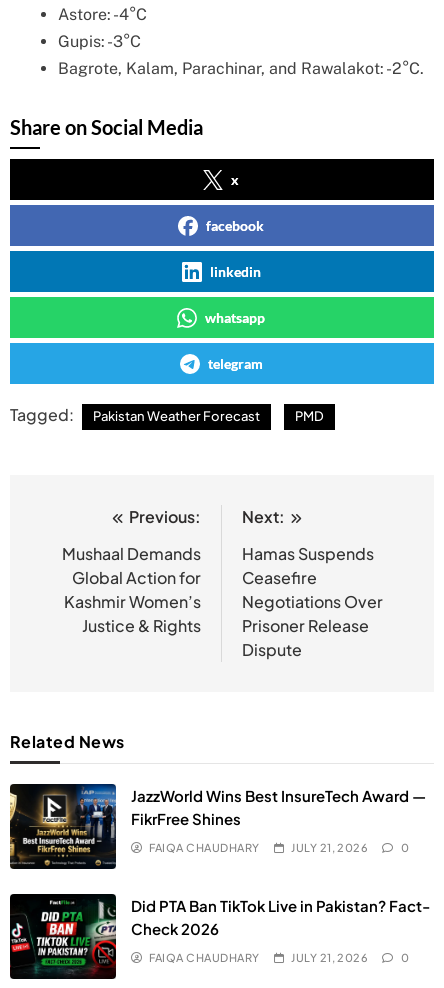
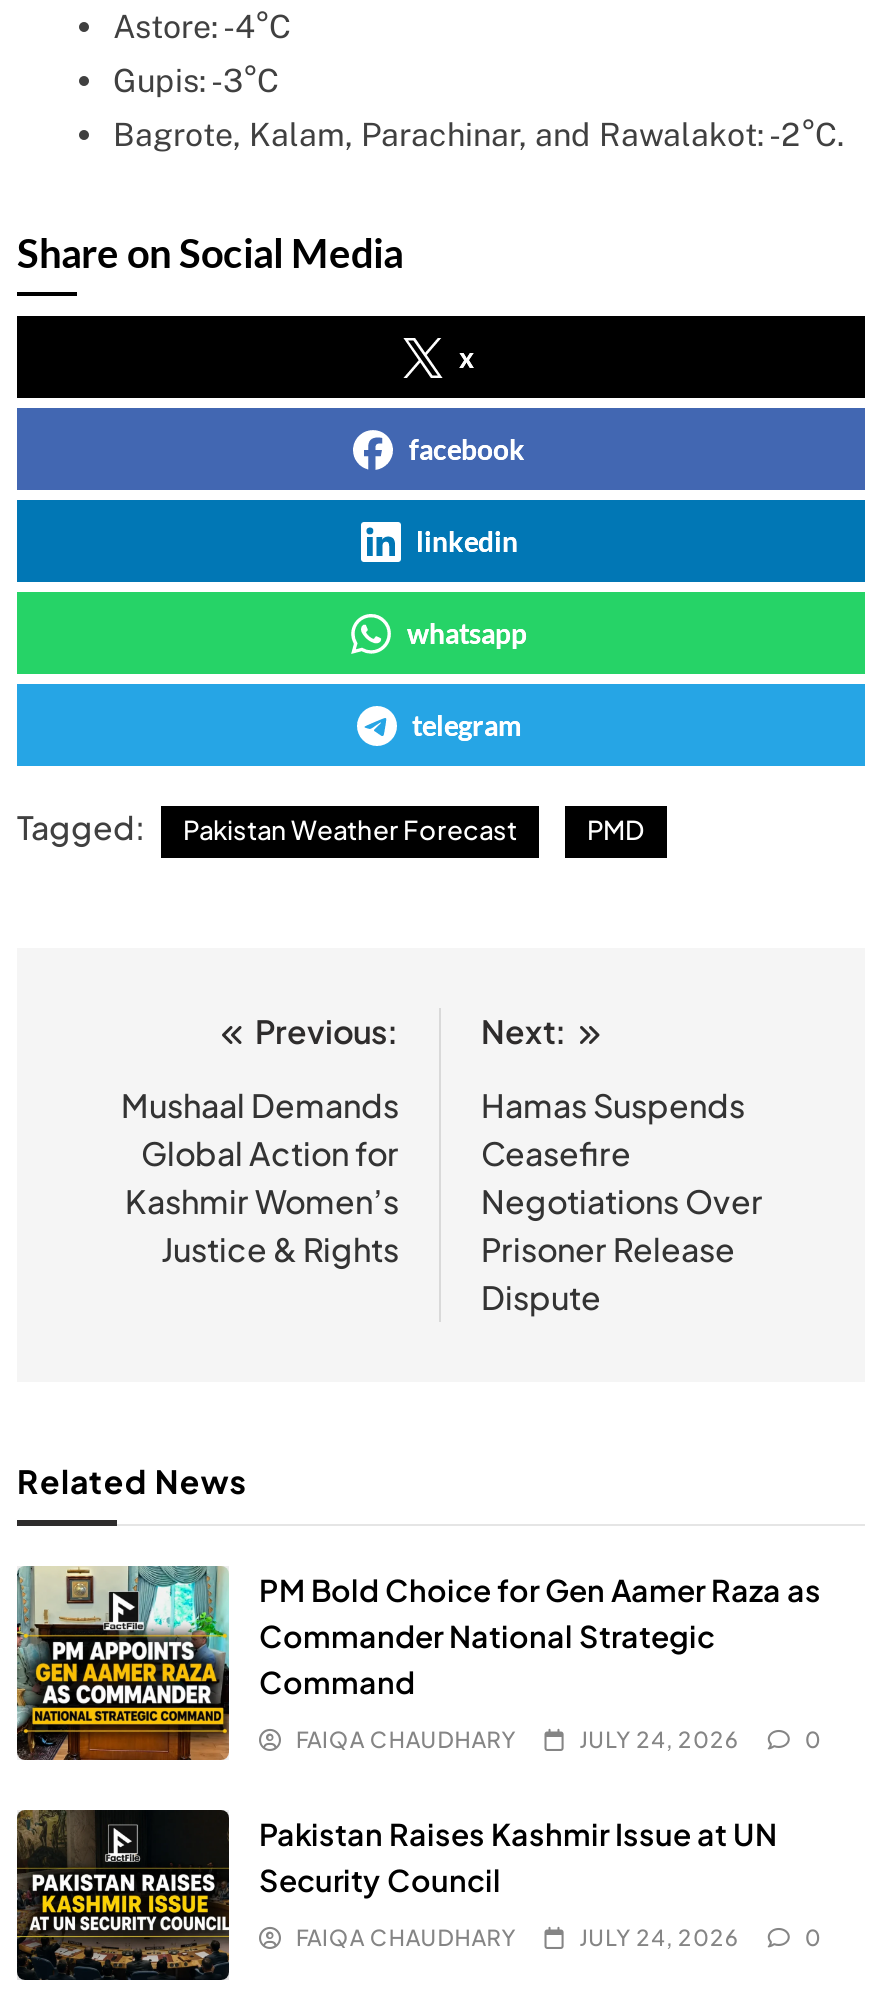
[9,783,426,870] [image] | JazzWorld Wins Best InsureTech Award — | FikrFree Shines -> [15,1564,821,1762] [image] | PM Bold Choice for Gen Aamer Raza as | Commander National Strategic | Command
[291,841,368,854] JULY 21, 2026 -> [579,1726,740,1752] JULY 24, 2026
[11,893,430,974] [image] | Did PTA Ban TikTok Live in Pakistan? Fact- | Check 2026 -> [17,1808,777,1974] [image] | Pakistan Raises Kashmir Issue at UN | Security Council
[291,951,368,964] JULY 21, 2026 -> [579,1924,740,1950] JULY 24, 2026

